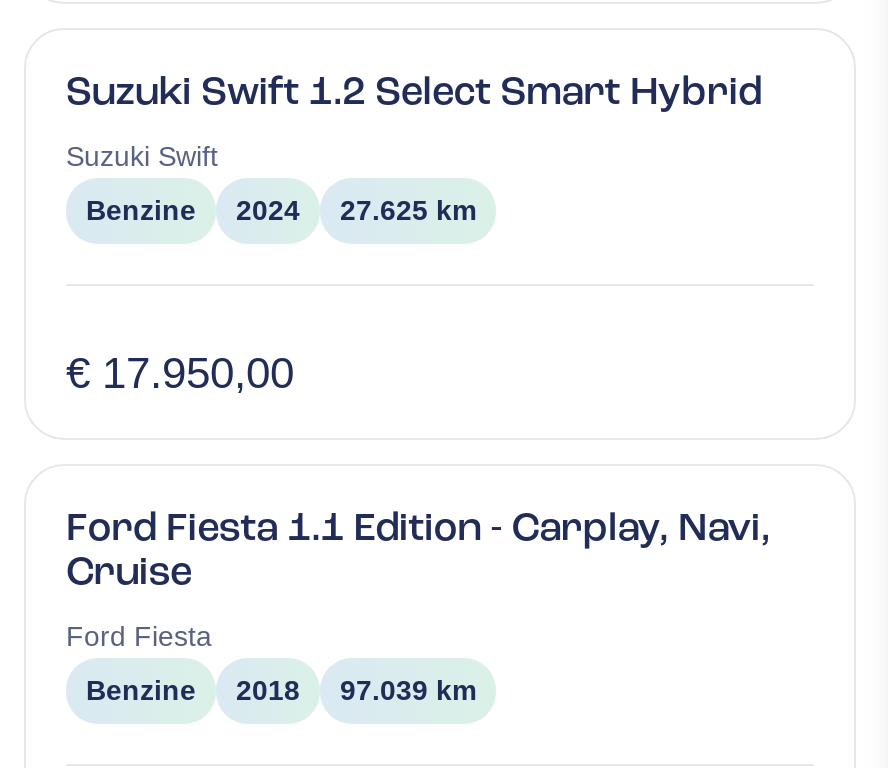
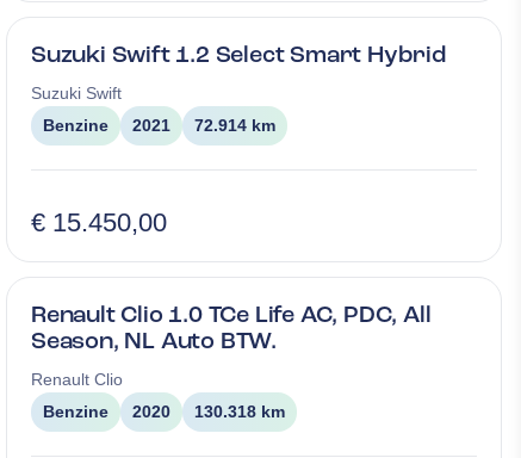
[236,193,476,225] 2024 | 27.625 km -> [132,115,275,134] 2021 | 72.914 km
[66,347,294,397] € 17.950,00 -> [31,207,167,237] € 15.450,00
[66,501,770,595] Ford Fiesta 1.1 Edition - Carplay, Navi, | Cruise -> [31,299,431,355] Renault Clio 1.0 TCe Life AC, PDC, All | Season, NL Auto BTW.
[66,619,212,651] Ford Fiesta -> [31,369,123,388] Renault Clio
[236,673,476,705] 2018 | 97.039 km -> [132,401,285,421] 2020 | 130.318 km

